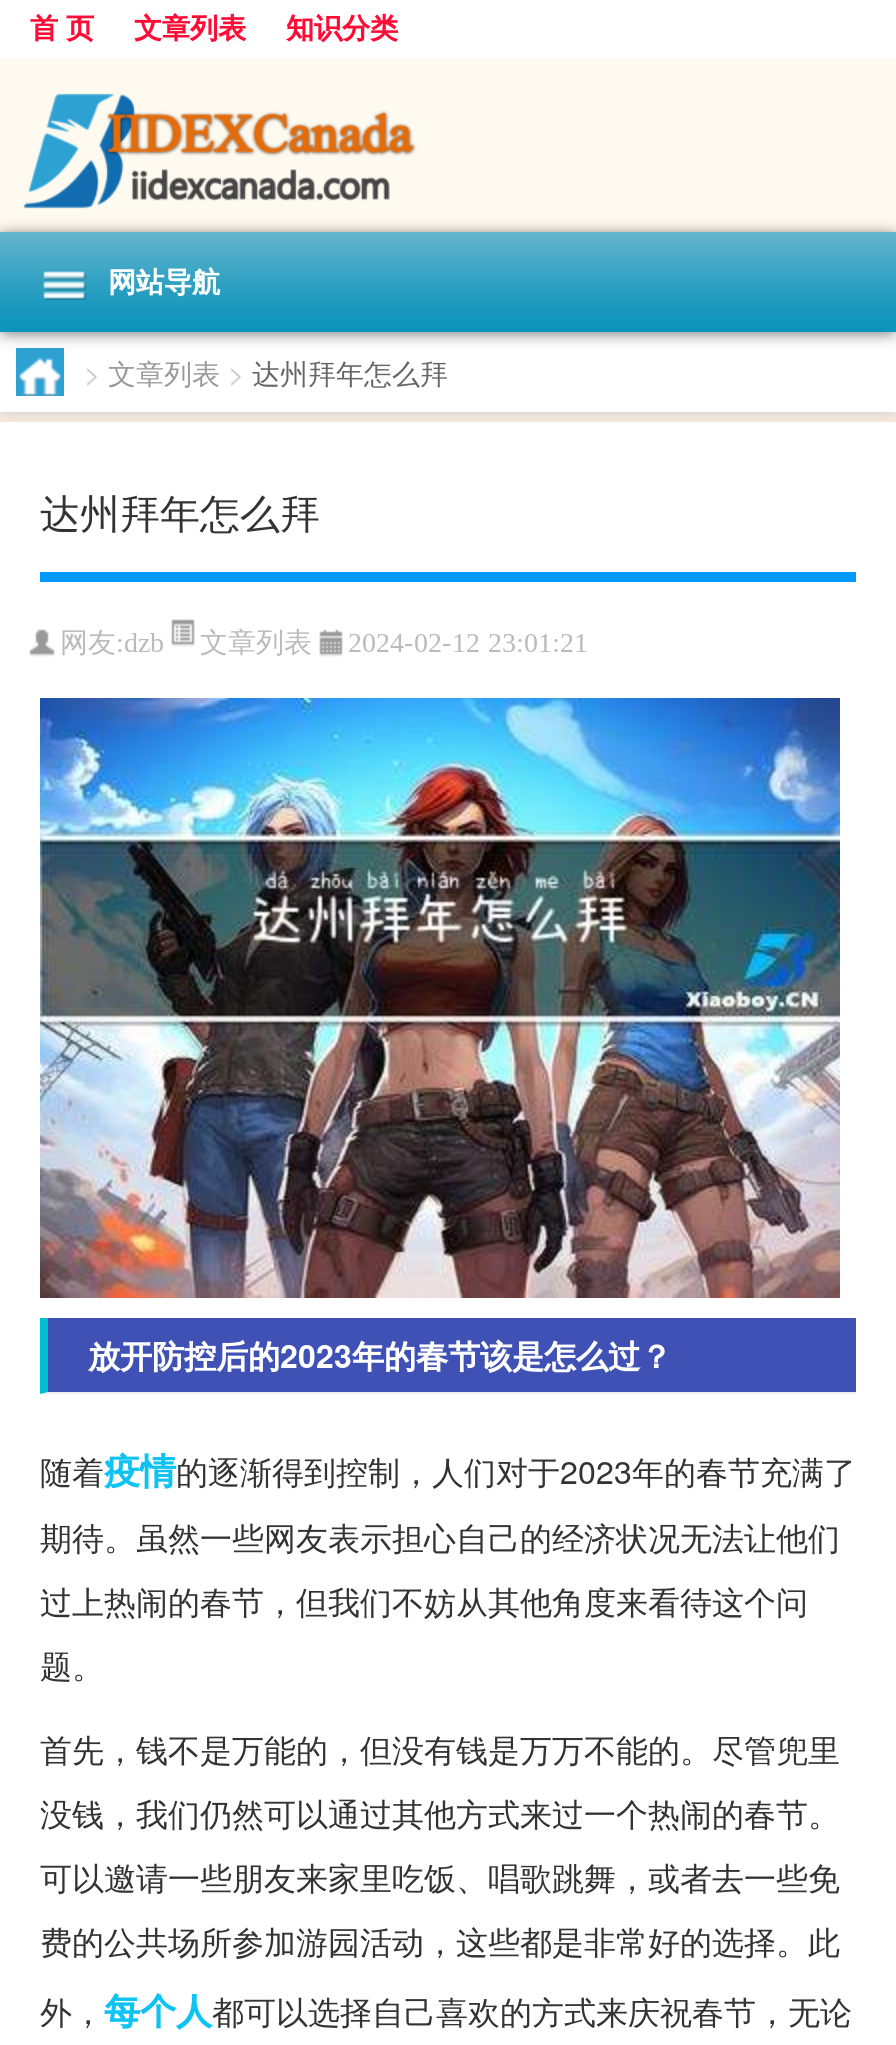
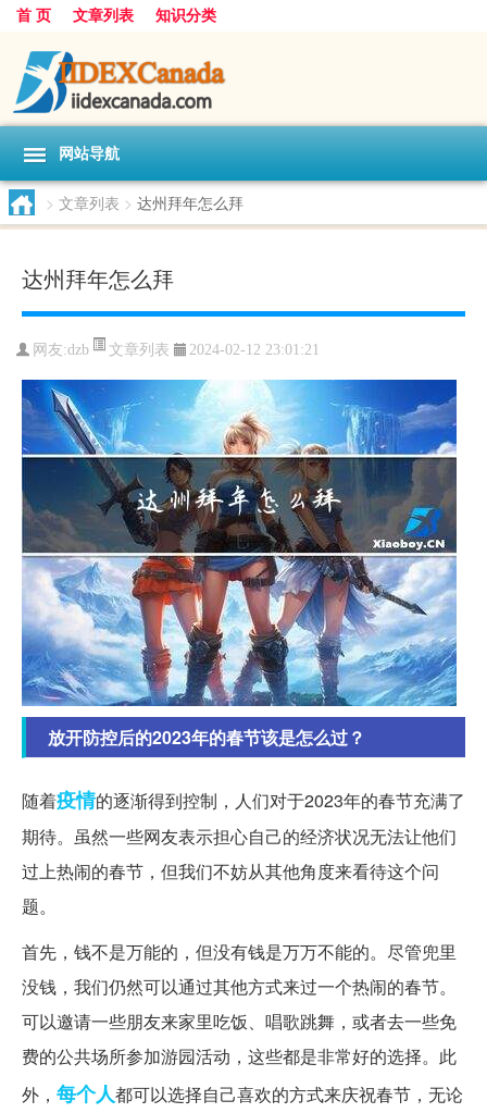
[38,696,842,1300] [image] -> [21,379,458,707] [image]

